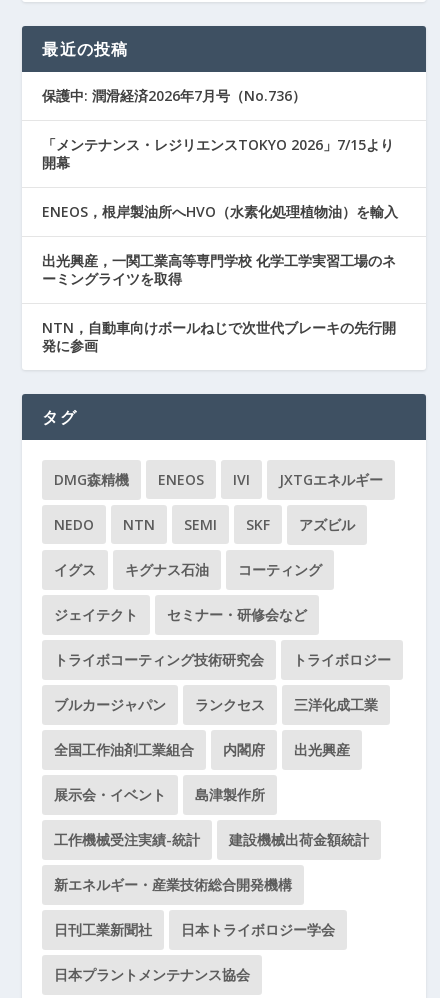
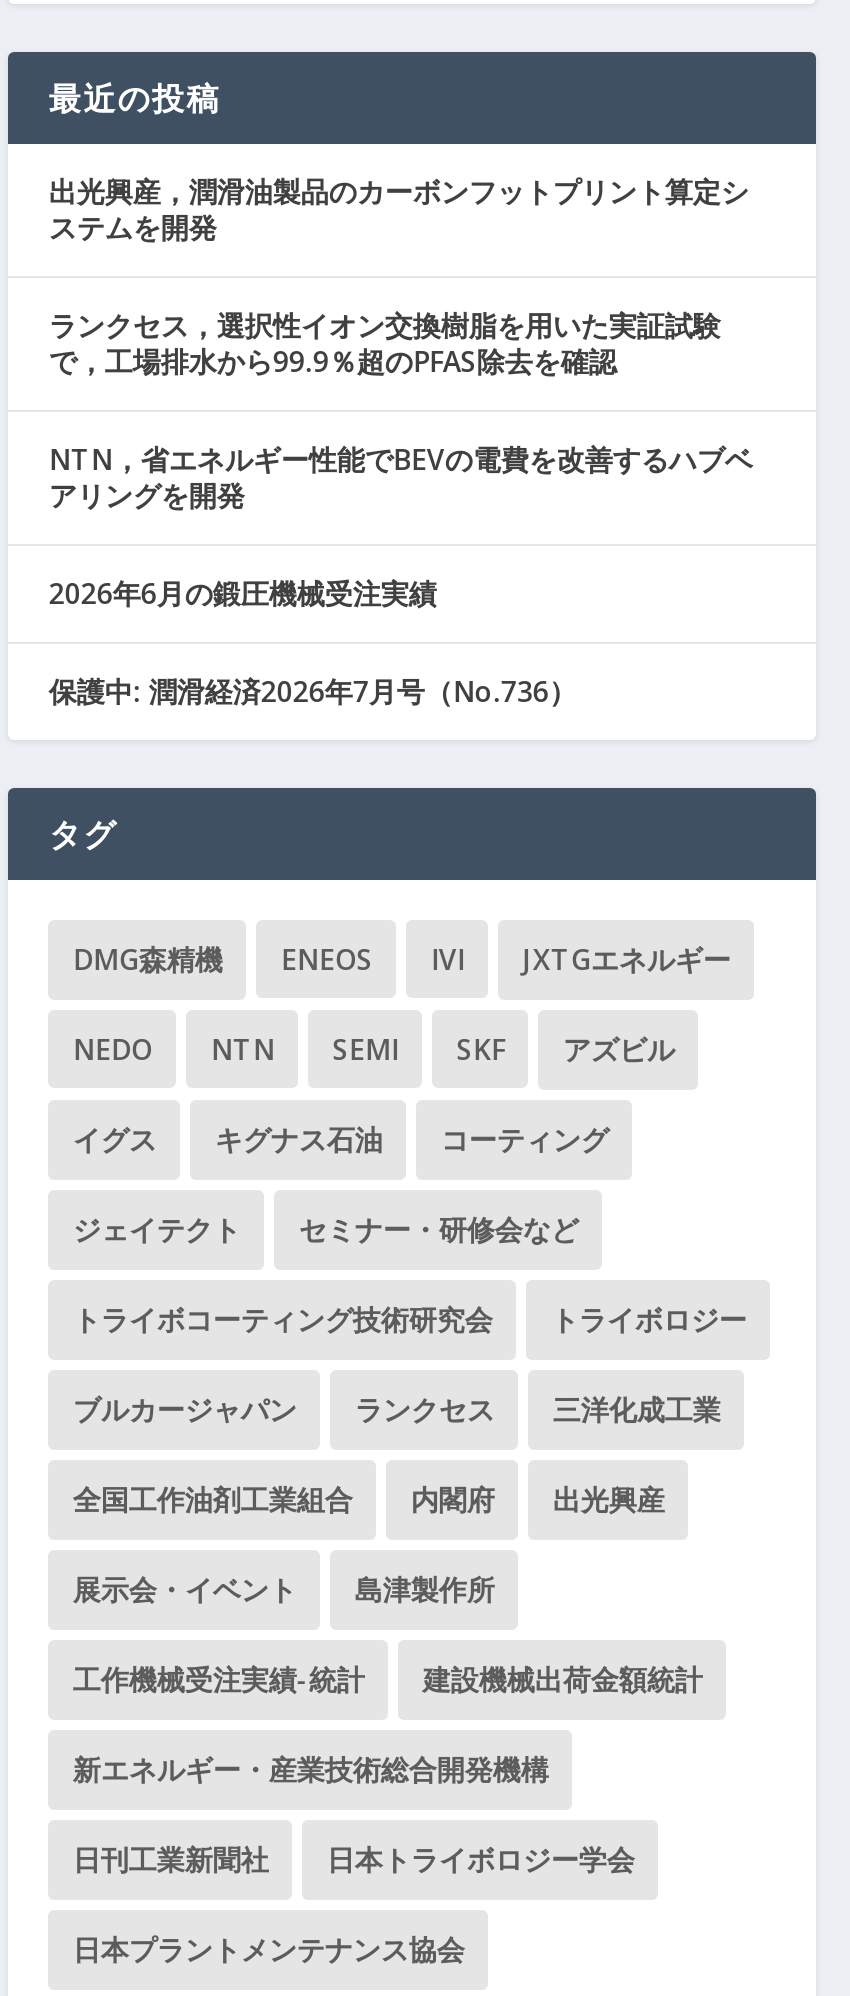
none -> [49,171,753,611] 出光興産，潤滑油製品のカーボンフットプリント算定シ | ステムを開発 | ランクセス，選択性イオン交換樹脂を用いた実証試験 | で，工場排水から99.9％超のPFAS除去を確認 | NTN，省エネルギー性能でBEVの電費を改善するハブベ | アリングを開発 | 2026年6月の鍛圧機械受注実績
moved [42,86,306,105] -> [49,671,577,709]: 保護中: 潤滑経済2026年7月号（No.736）
[42,135,398,355] 「メンテナンス・レジリエンスTOKYO 2026」7/15より | 開幕 | ENEOS，根岸製油所へHVO（水素化処理植物油）を輸入 | 出光興産，一関工業高等専門学校 化学工学実習工場のネ | ーミングライツを取得 | NTN，自動車向けボールねじで次世代ブレーキの先行開 | 発に参画 -> none

